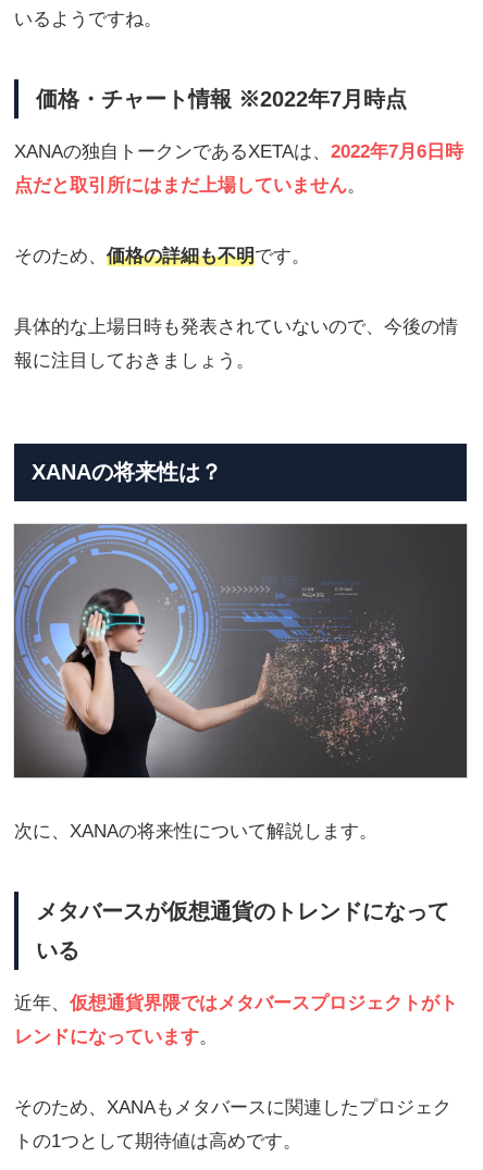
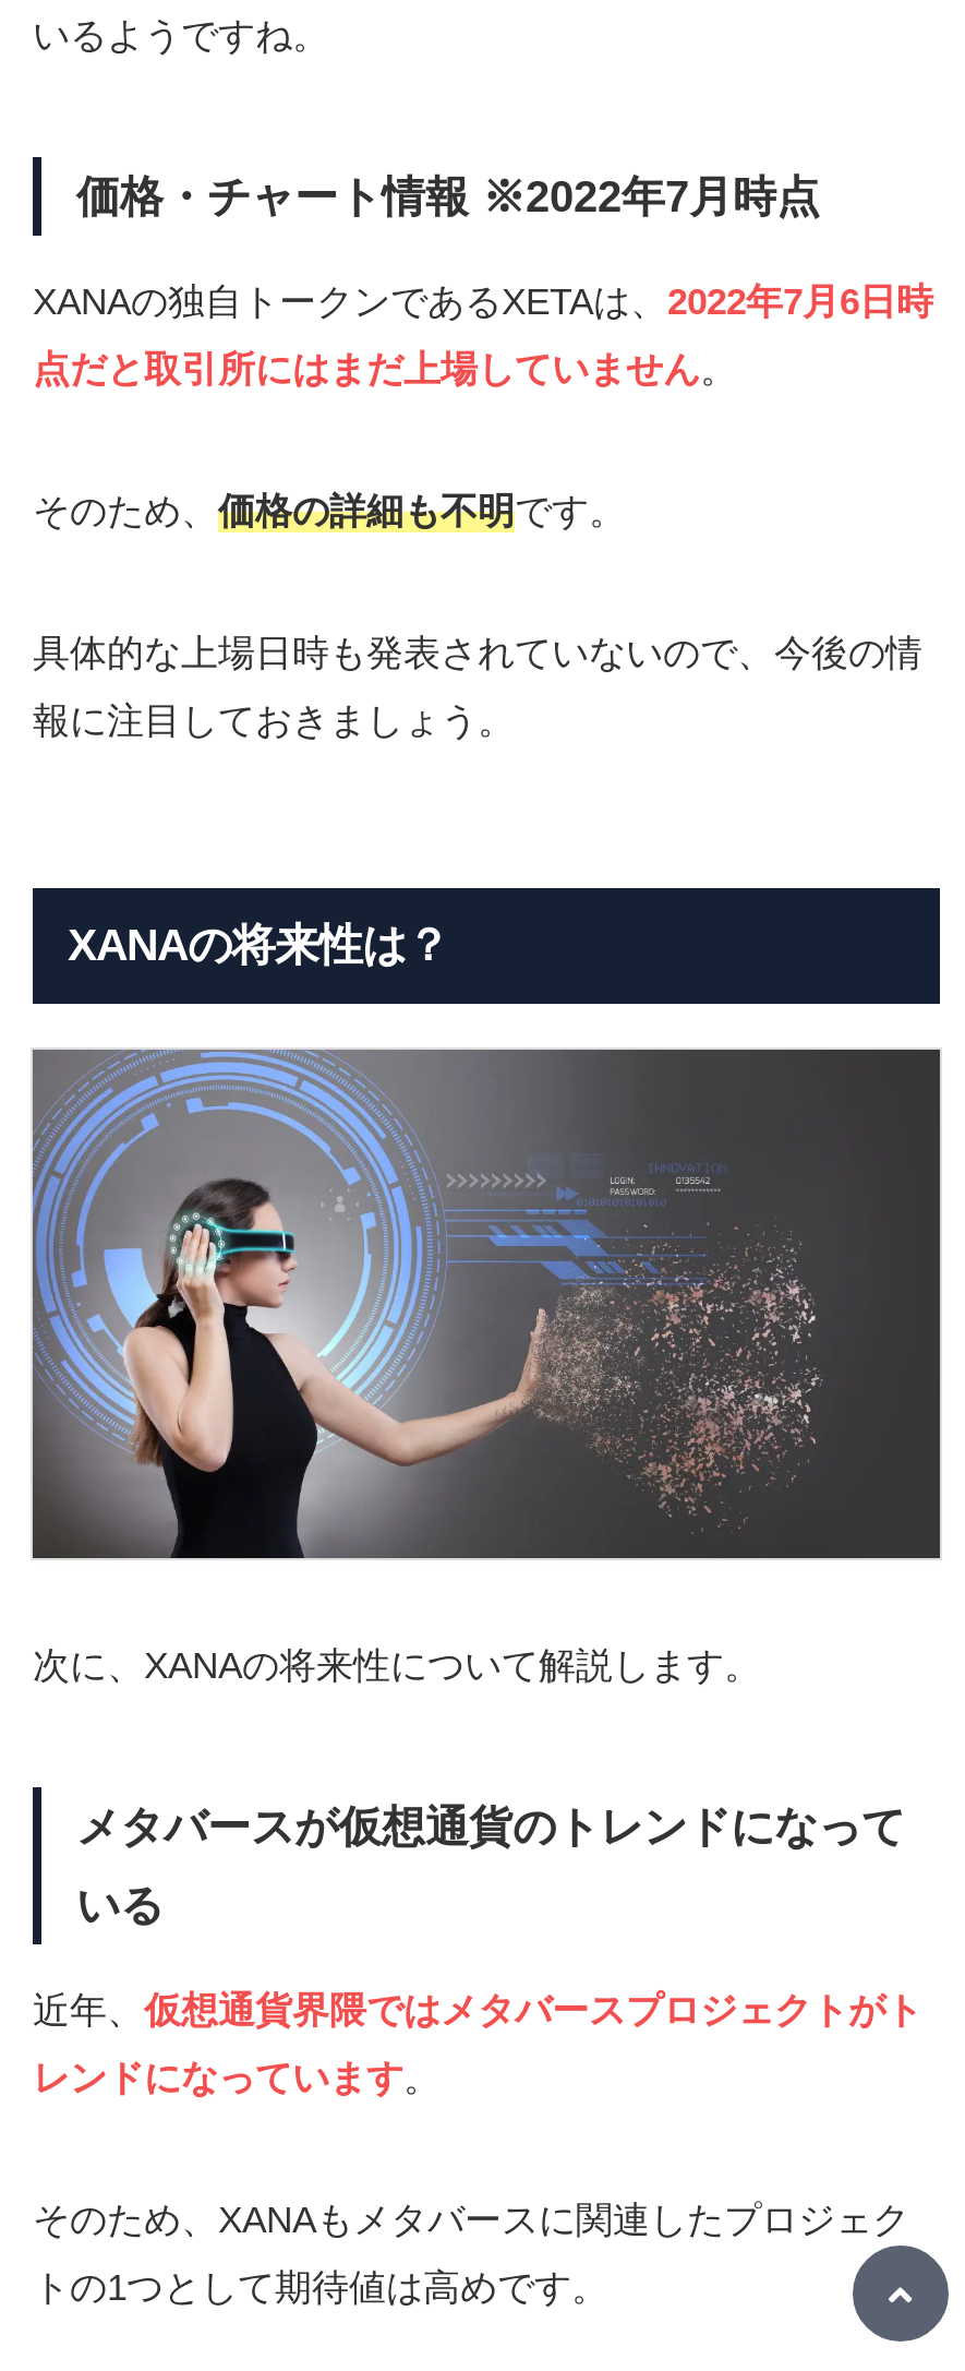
none -> [851,2248,951,2344] [image]

